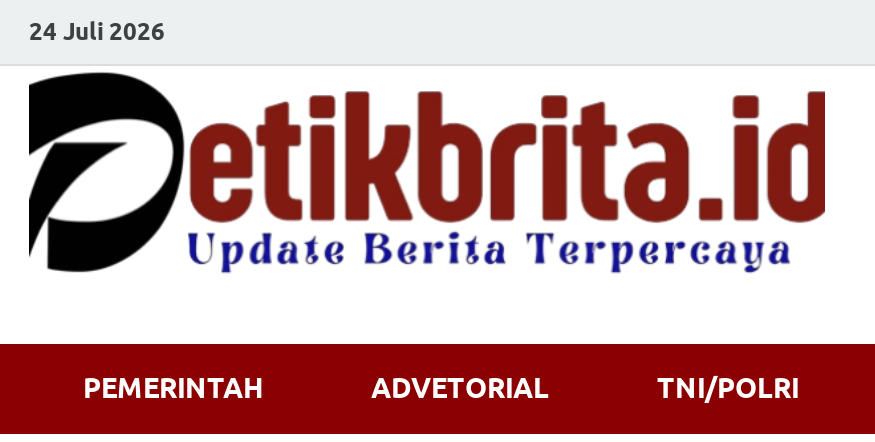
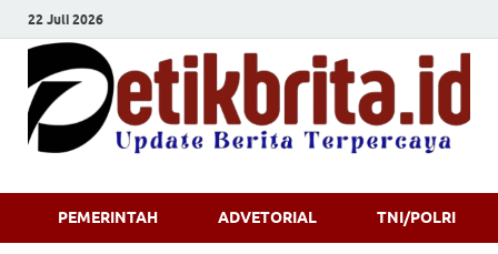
[29,15,165,45] 24 Juli 2026 -> [28,11,103,27] 22 Juli 2026

